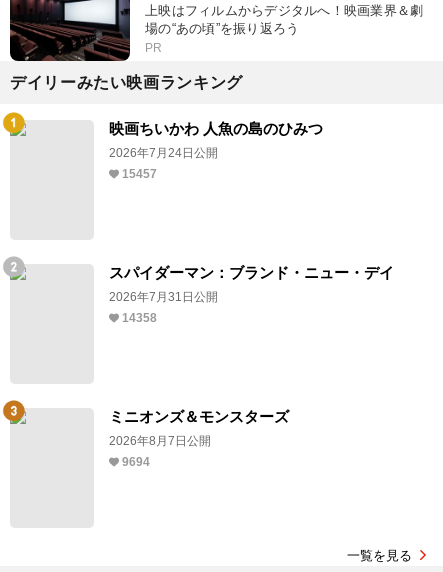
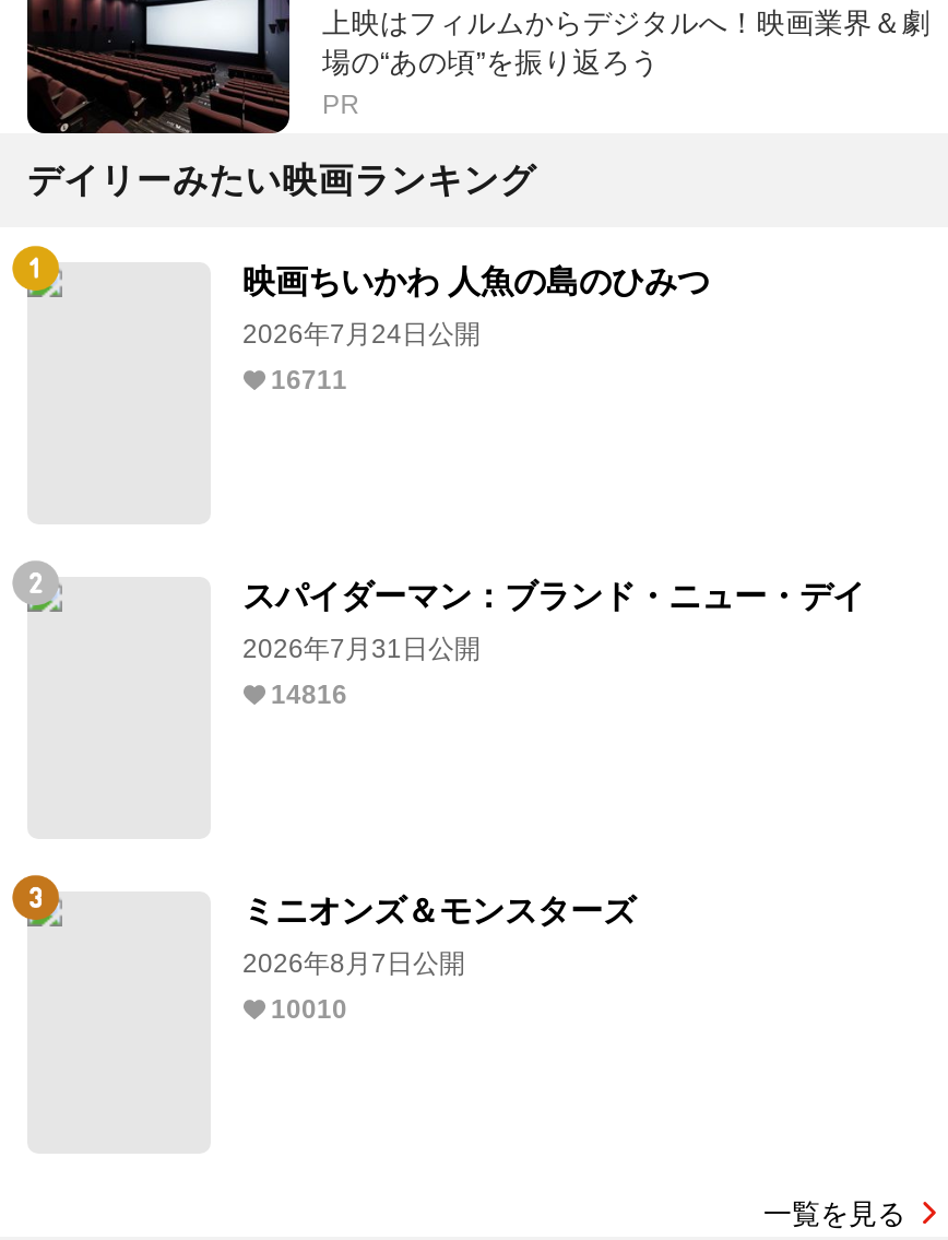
[121,167,156,181] 15457 -> [271,365,347,395] 16711
[121,311,156,325] 14358 -> [271,680,347,710] 14816
[121,455,149,469] 9694 -> [271,994,347,1025] 10010

